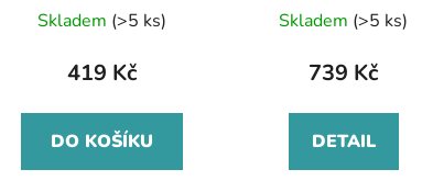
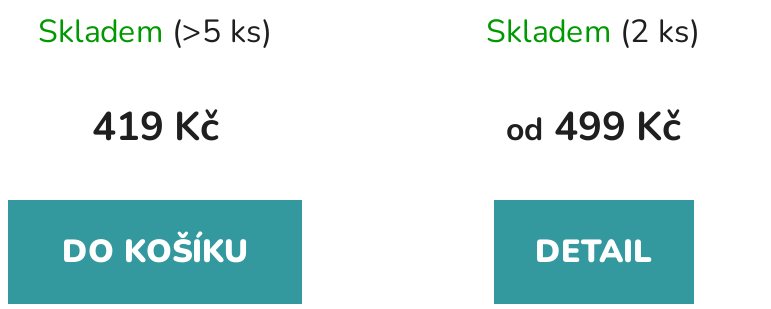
[279,8,408,33] Skladem (>5 ks) -> [486,10,700,54] Skladem (2 ks)
[309,58,378,87] 739 Kč -> [506,100,680,154] od 499 Kč

